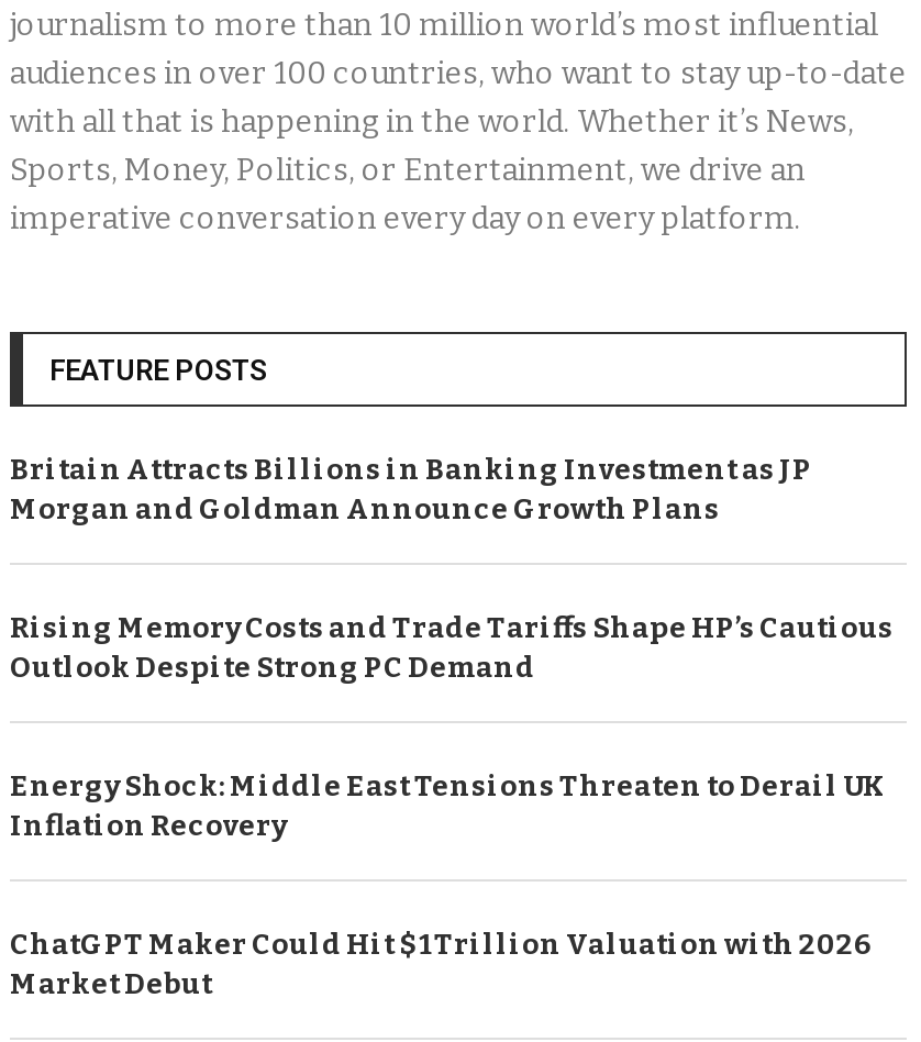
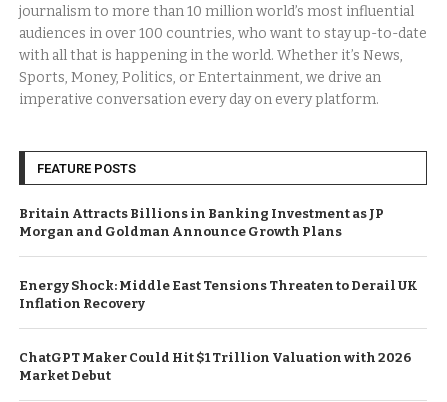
[10,610,894,683] Rising Memory Costs and Trade Tariffs Shape HP’s Cautious | Outlook Despite Strong PC Demand -> none

